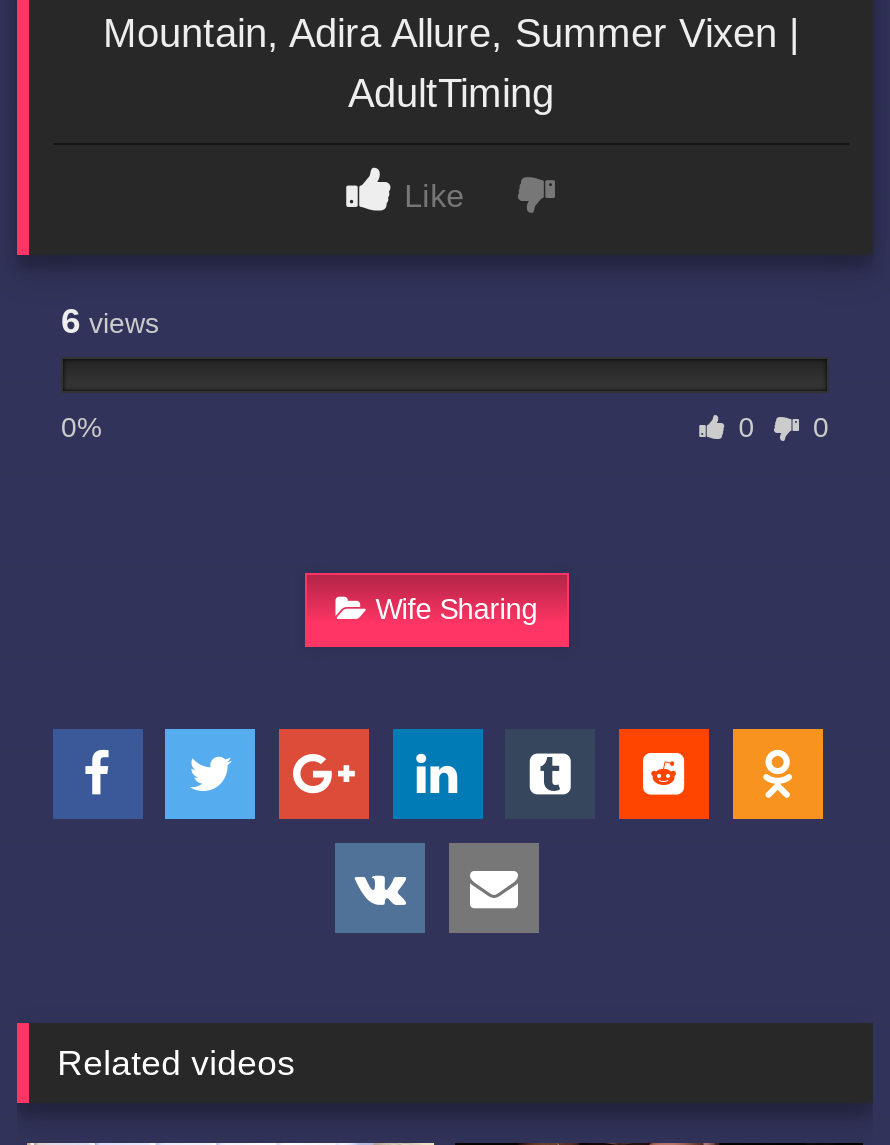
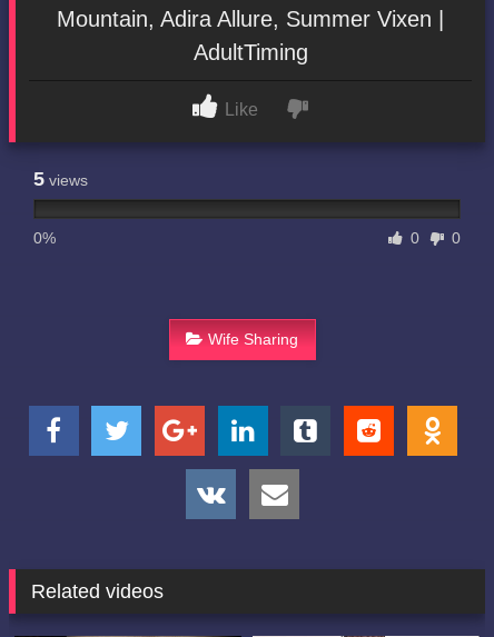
[61,300,159,340] 6 views -> [33,167,88,190] 5 views

